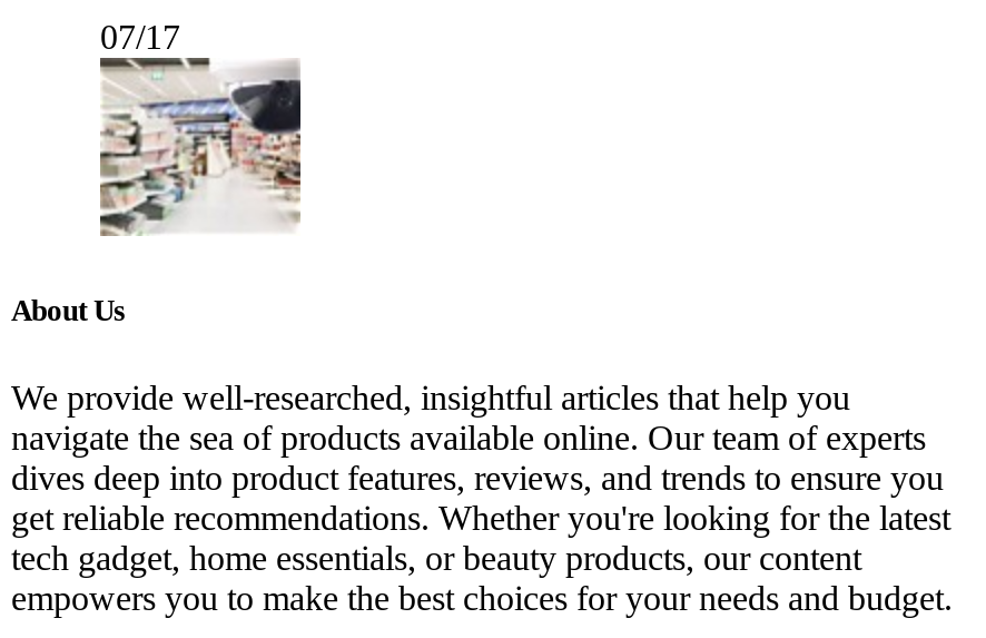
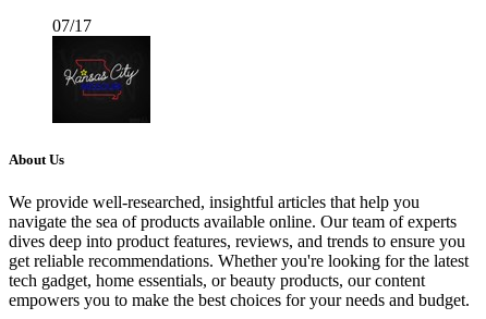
[98,56,303,238] [image] -> [51,35,151,124] [image]

